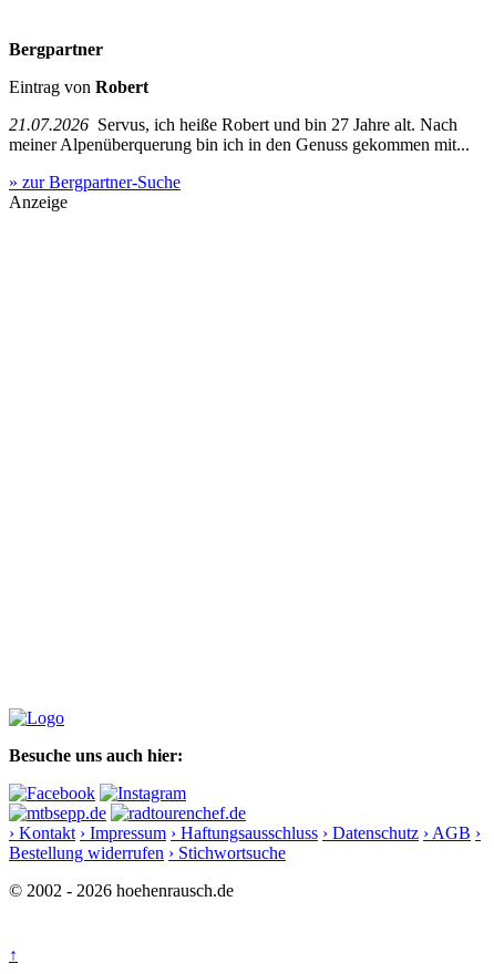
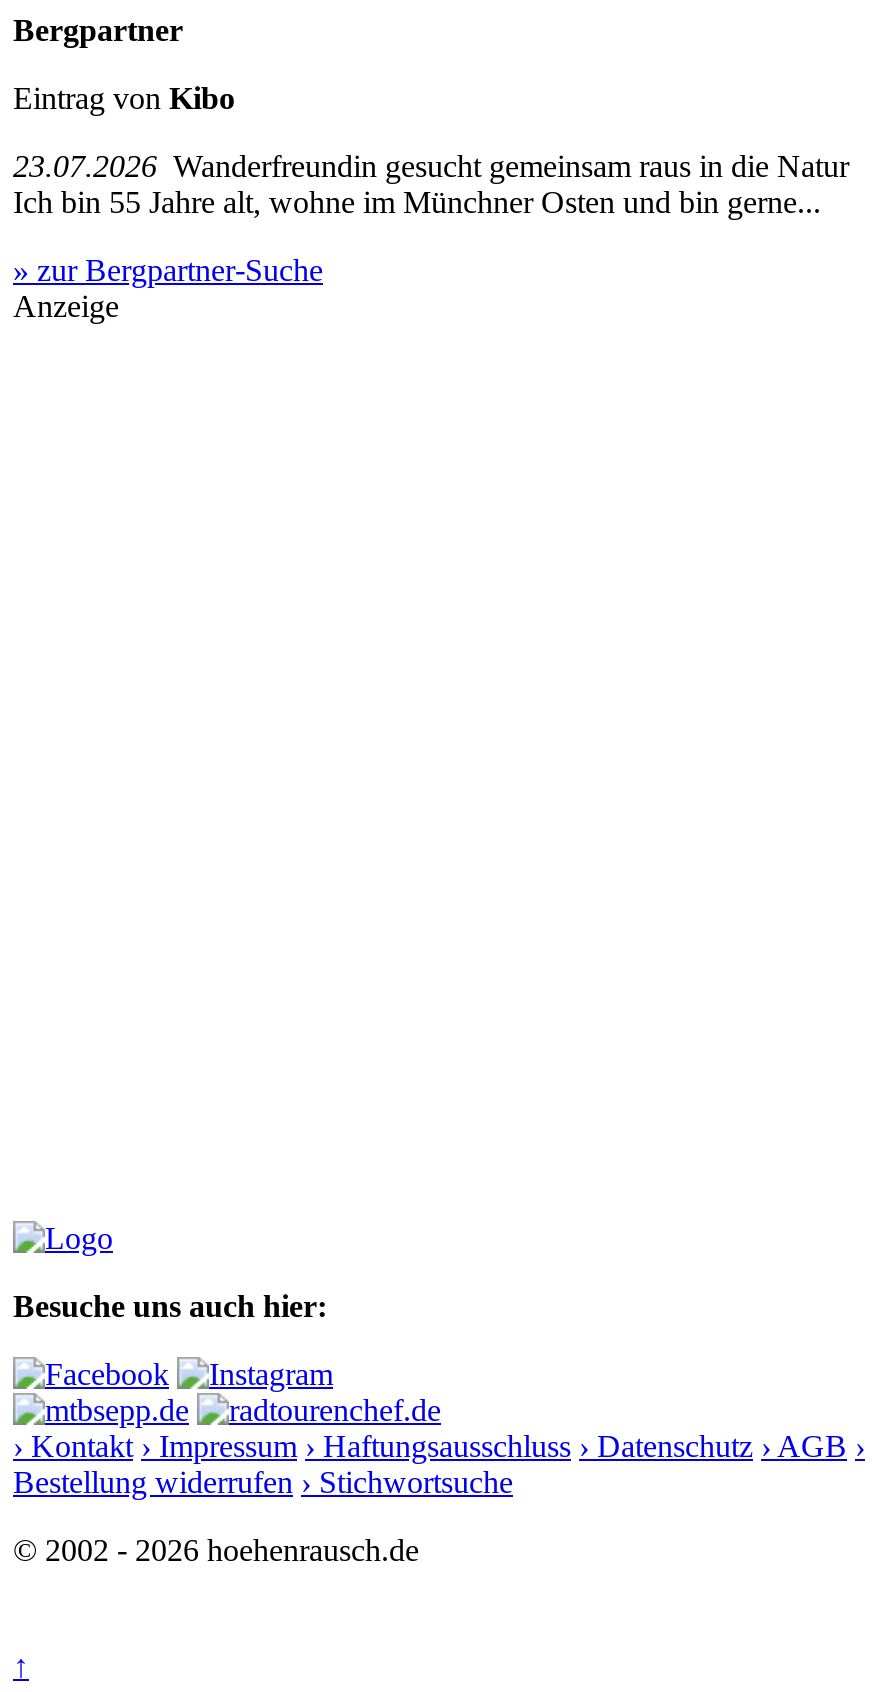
[9,77,148,96] Eintrag von Robert -> [13,80,235,114] Eintrag von Kibo
[9,115,470,153] 21.07.2026 Servus, ich heiße Robert und bin 27 Jahre alt. Nach | meiner Alpenüberquerung bin ich in den Genuss gekommen mit... -> [13,148,849,218] 23.07.2026 Wanderfreundin gesucht gemeinsam raus in die Natur | Ich bin 55 Jahre alt, wohne im Münchner Osten und bin gerne...

